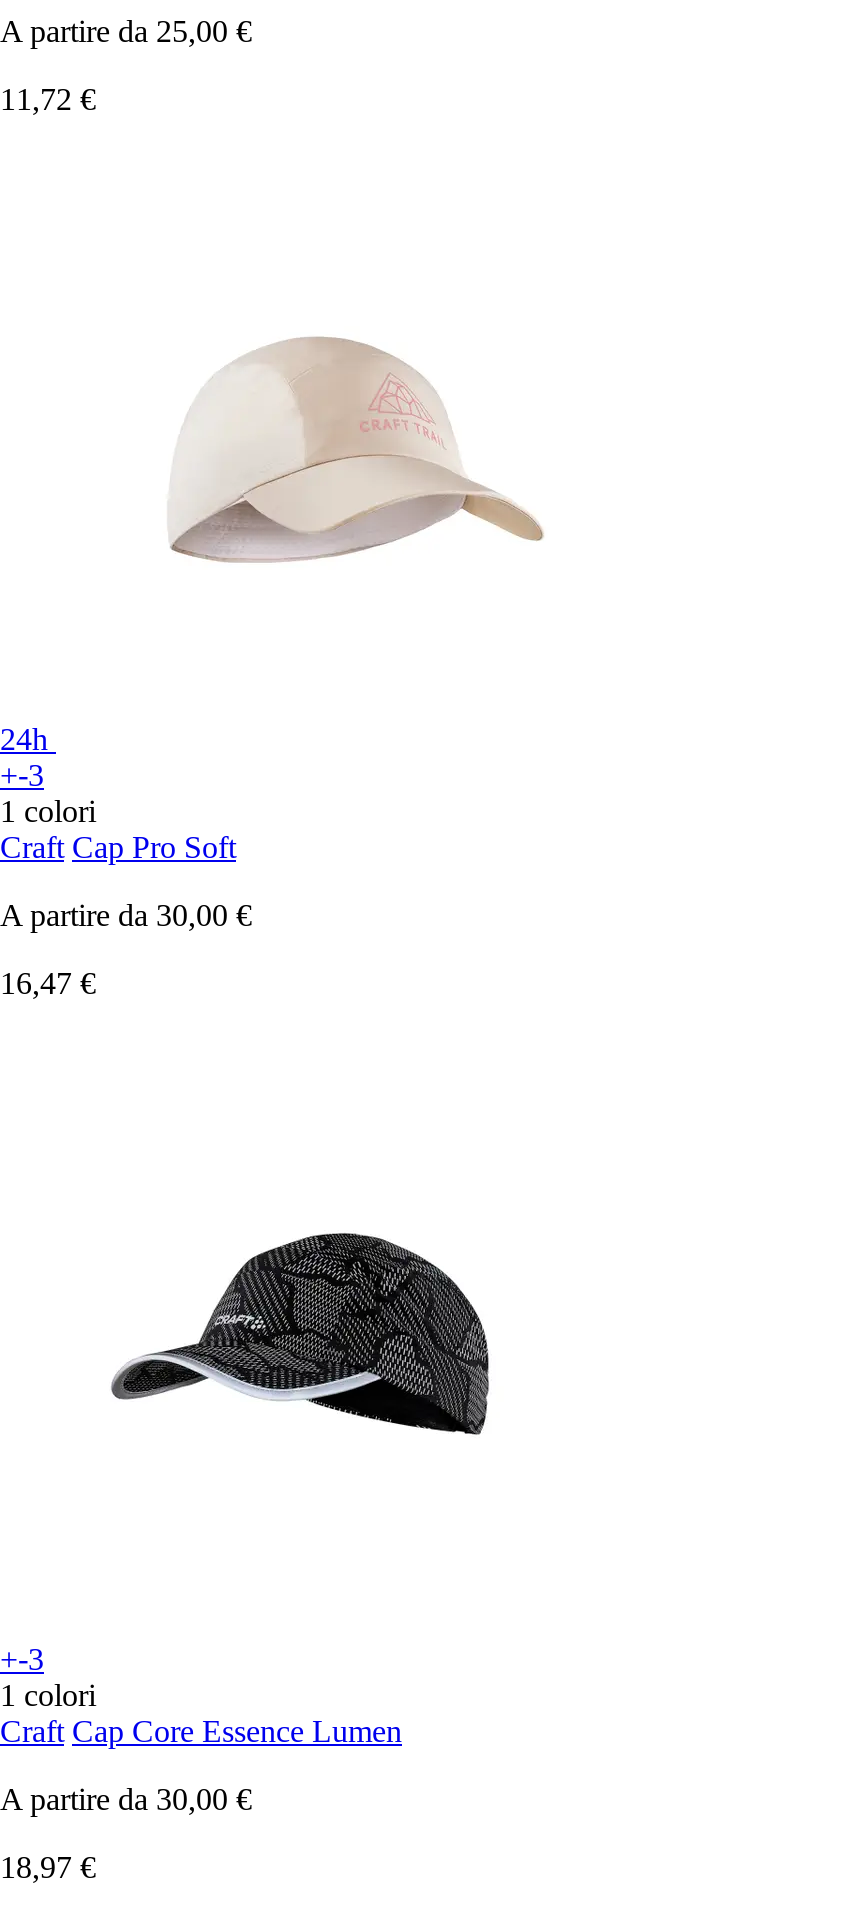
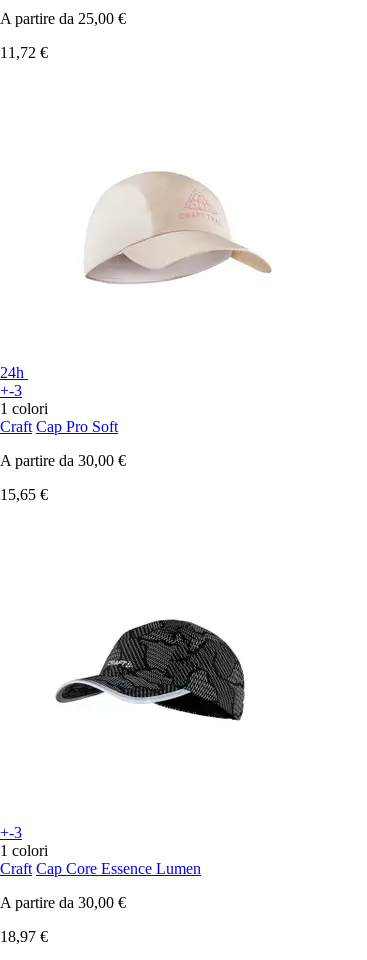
[0,967,96,1001] 16,47 € -> [0,486,48,503] 15,65 €

